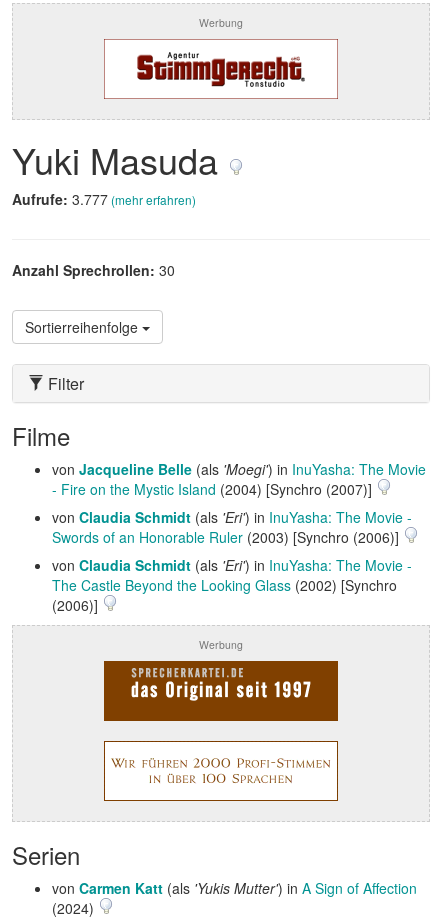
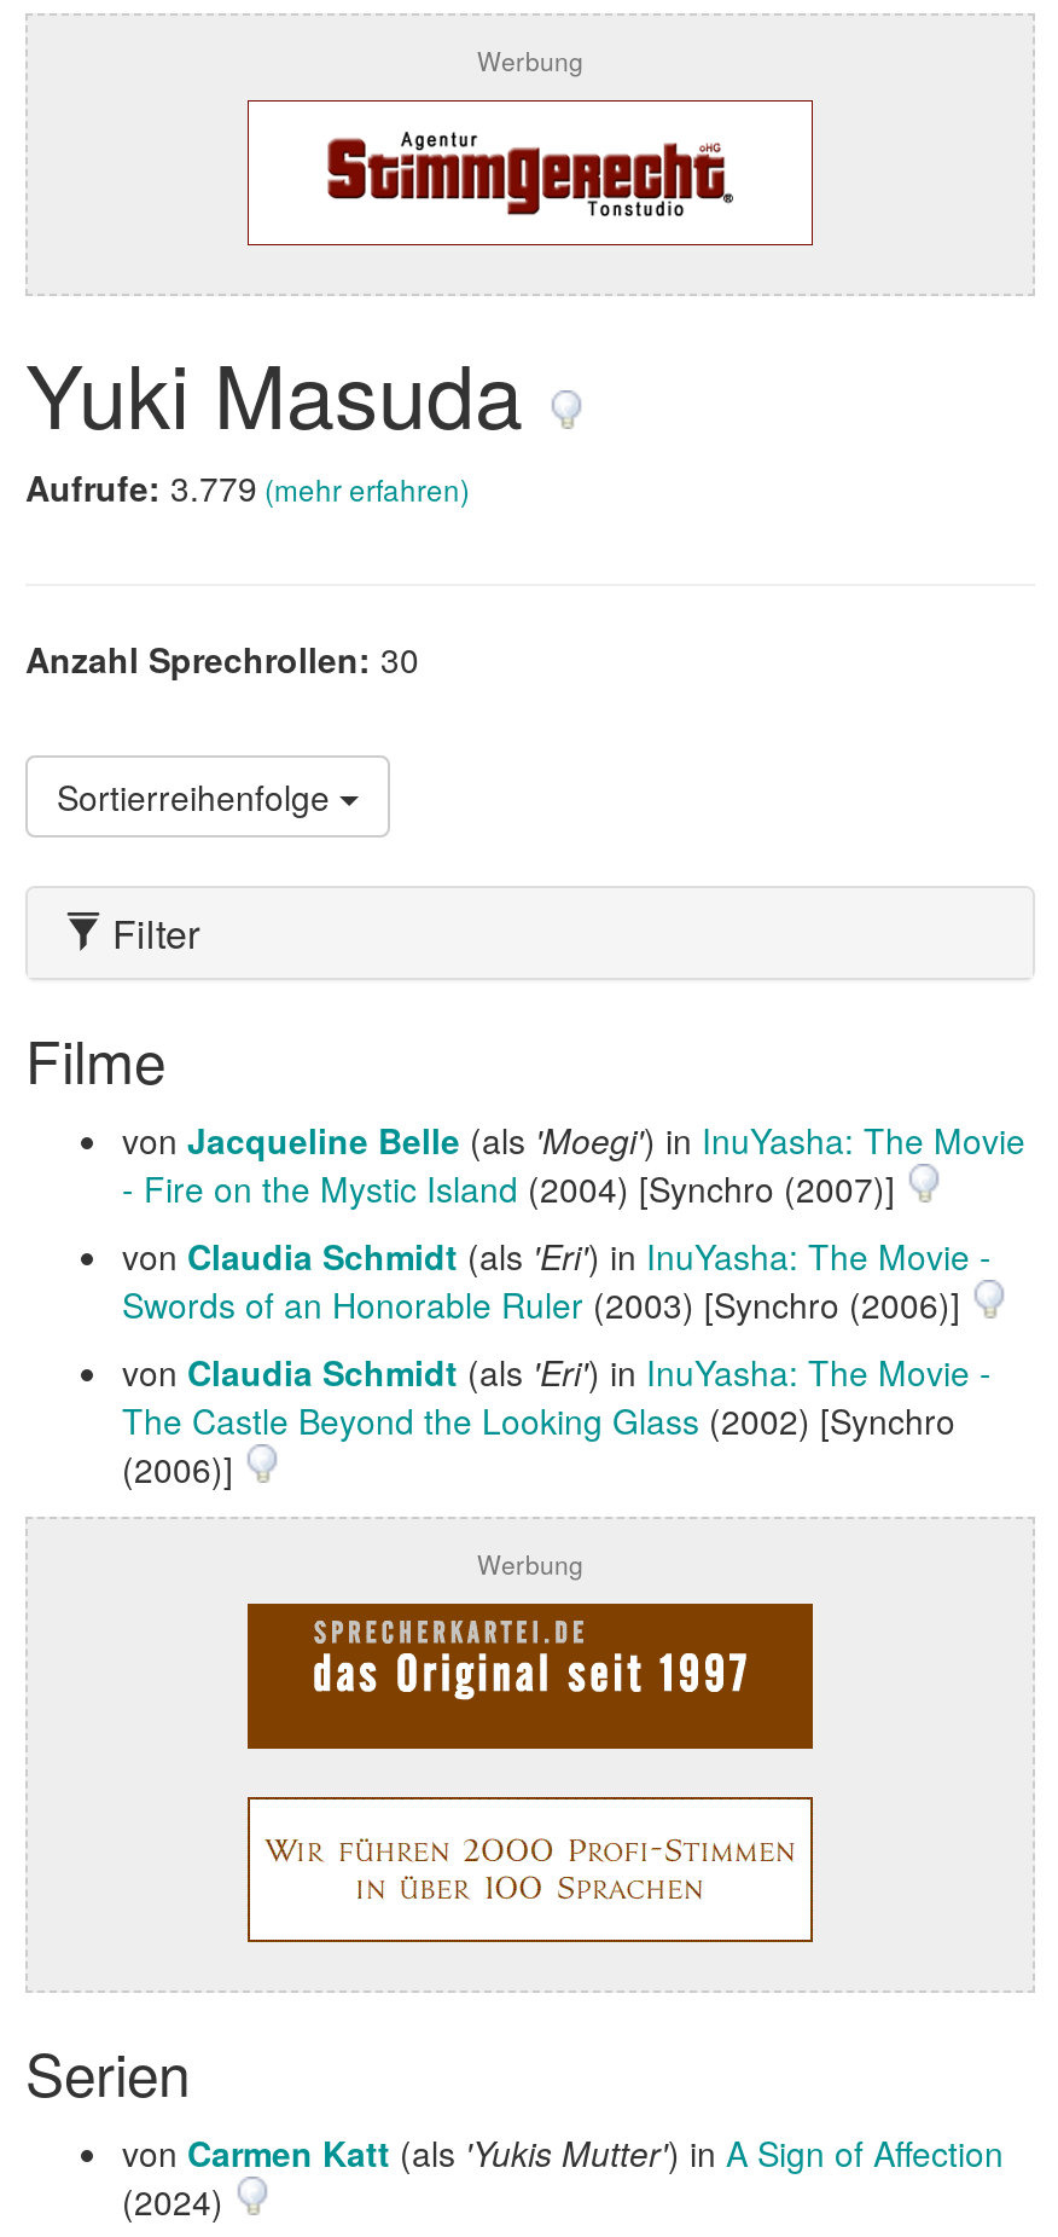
[12,189,196,209] Aufrufe: 3.777 (mehr erfahren) -> [25,463,470,511] Aufrufe: 3.779 (mehr erfahren)

